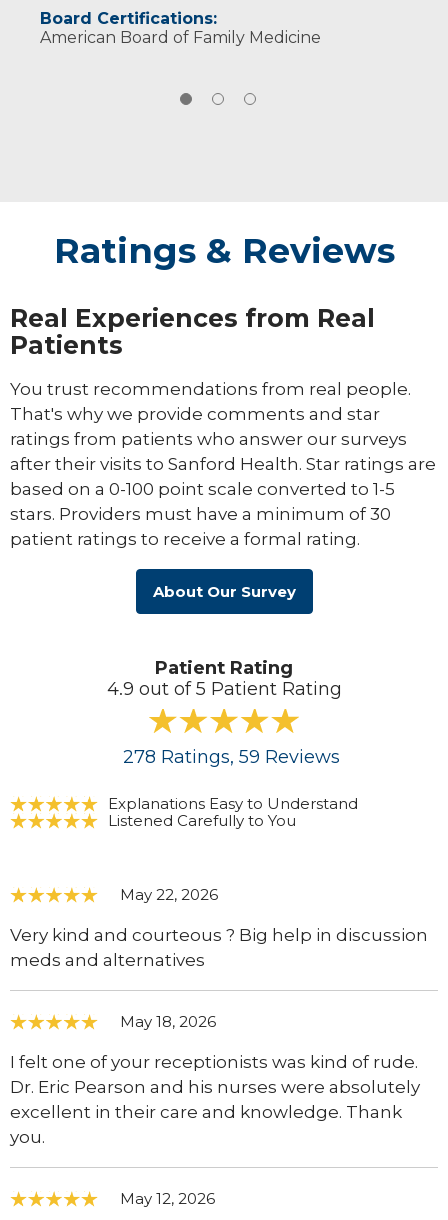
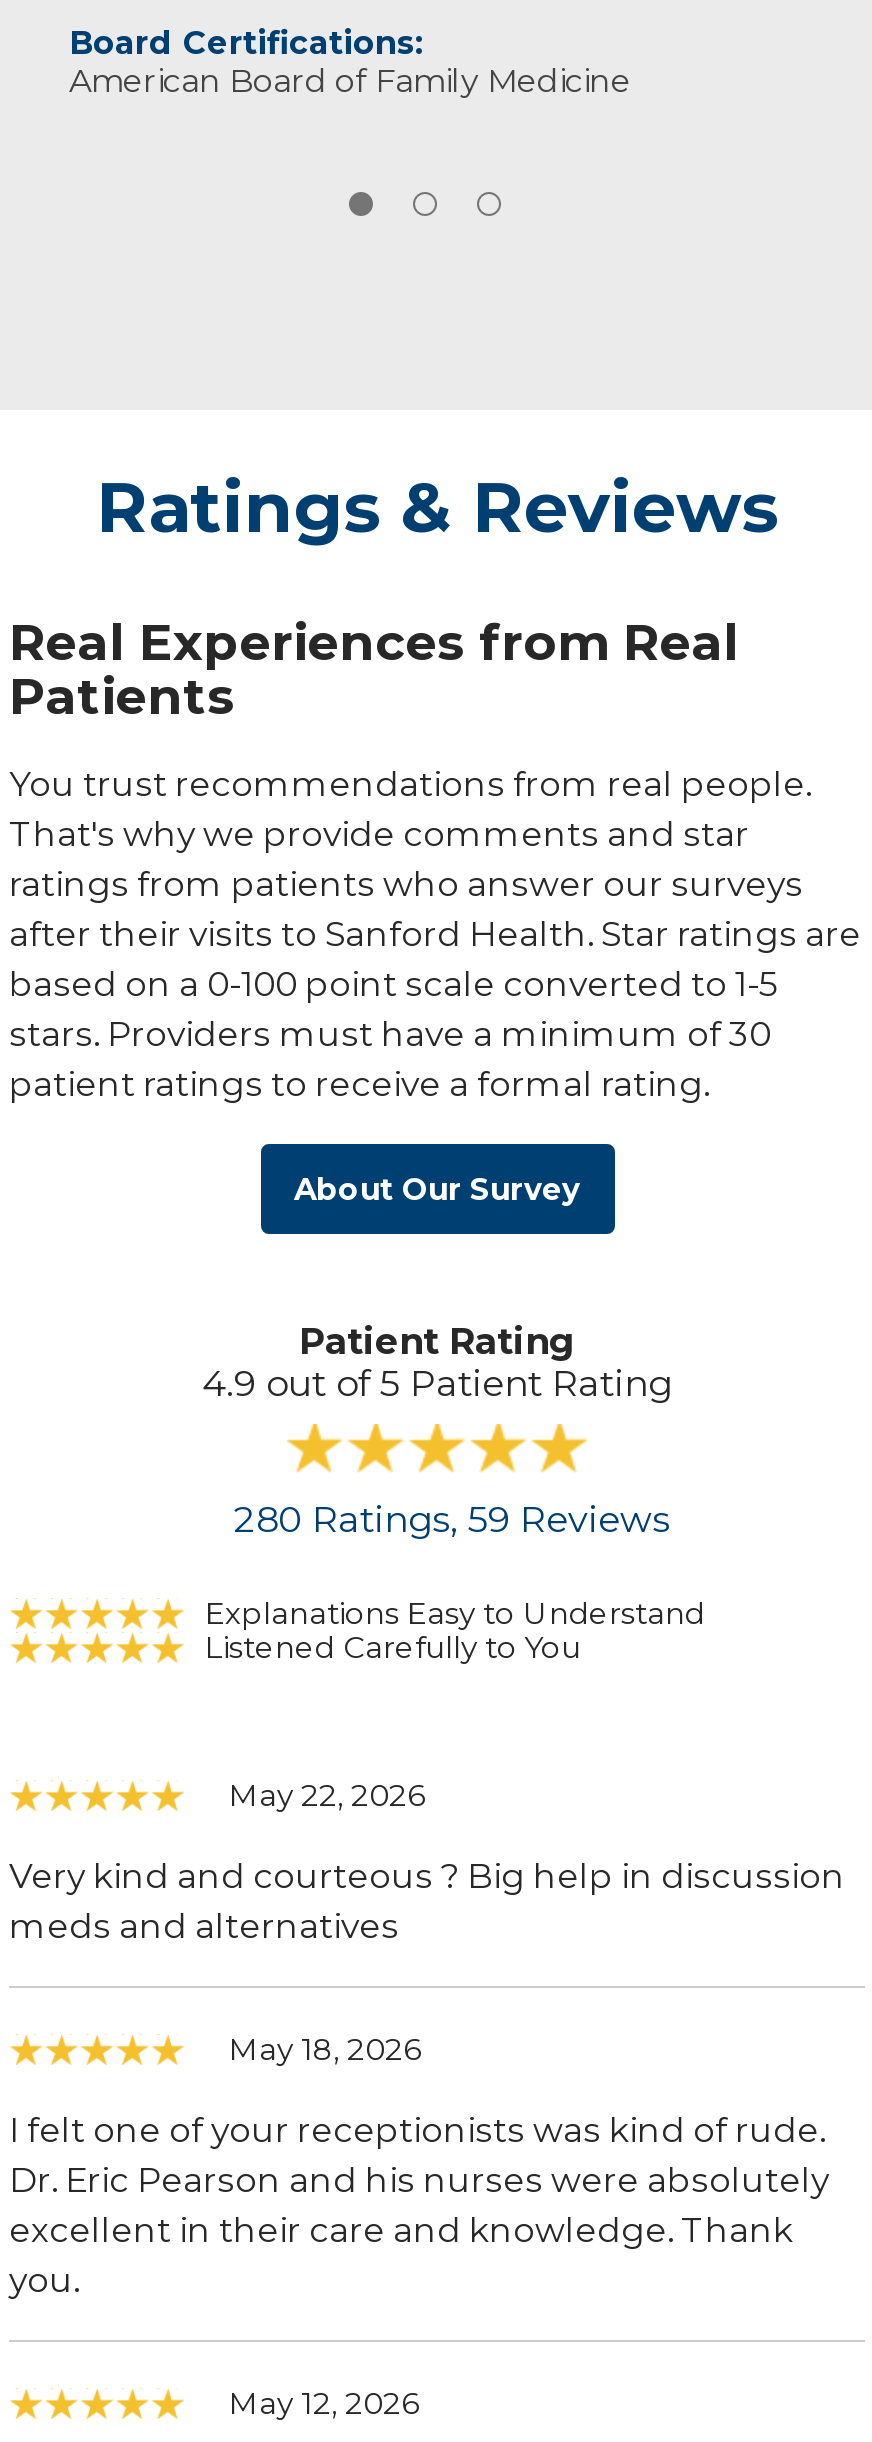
[123,745,340,768] 278 Ratings, 59 Reviews -> [234,1496,670,1542] 280 Ratings, 59 Reviews

